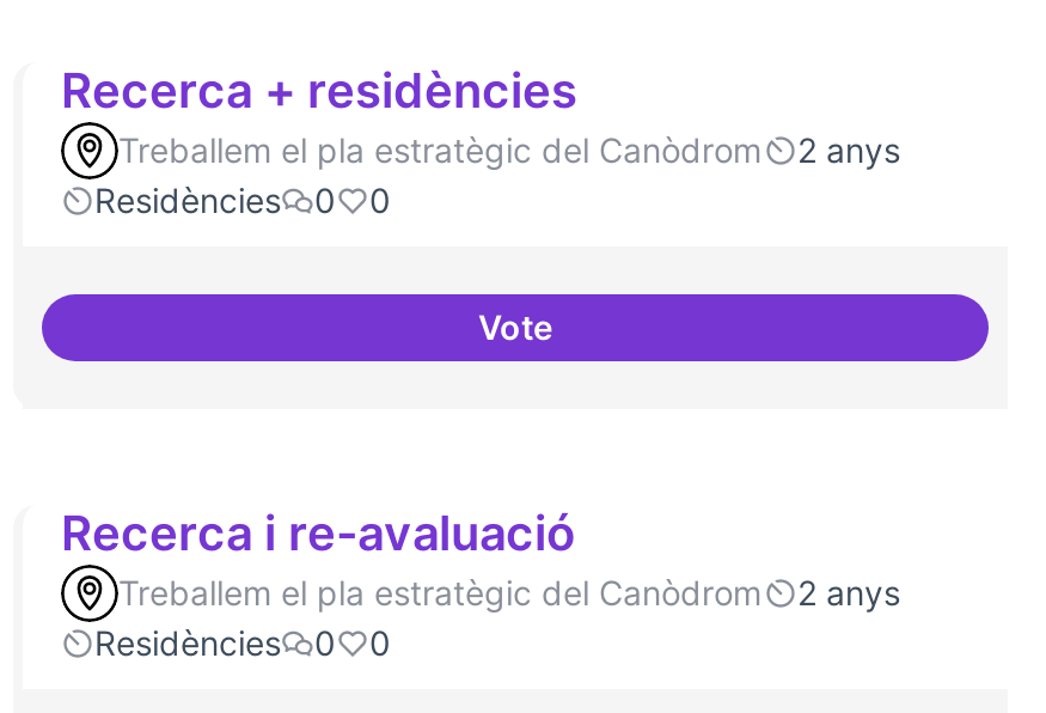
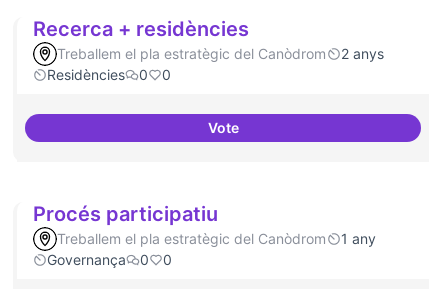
[61,505,575,562] Recerca i re-avaluació -> [33,202,218,226] Procés participatiu
[94,572,900,663] 2 anys | Residències -> [47,230,376,268] 1 any | Governança

